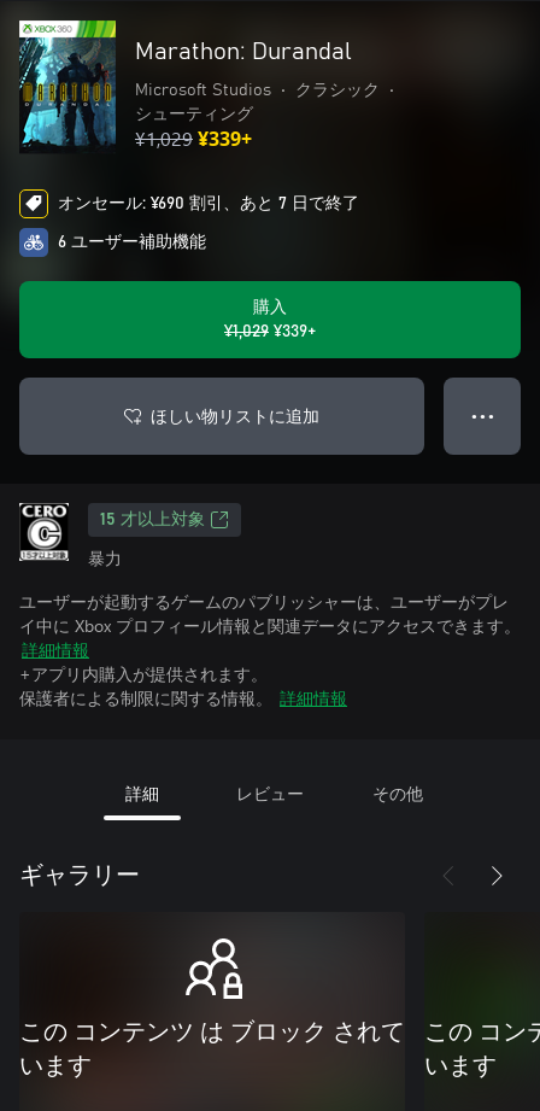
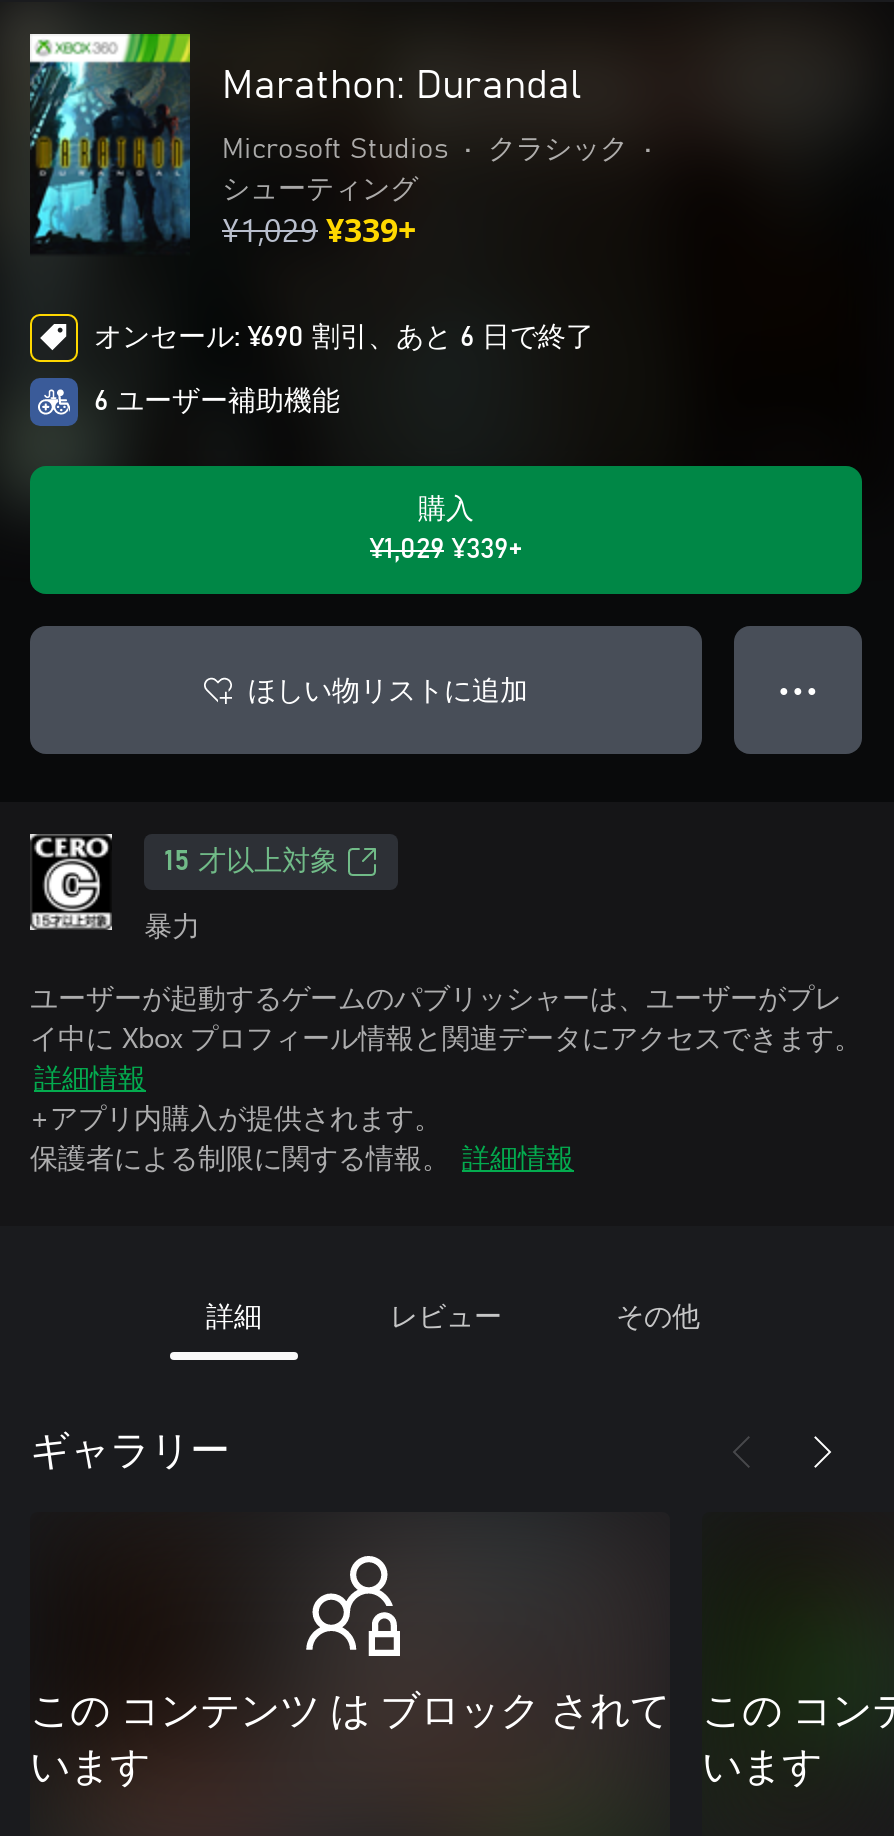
[58,195,359,212] オンセール: ¥690 割引、あと 7 日で終了 -> [94,324,594,352] オンセール: ¥690 割引、あと 6 日で終了

